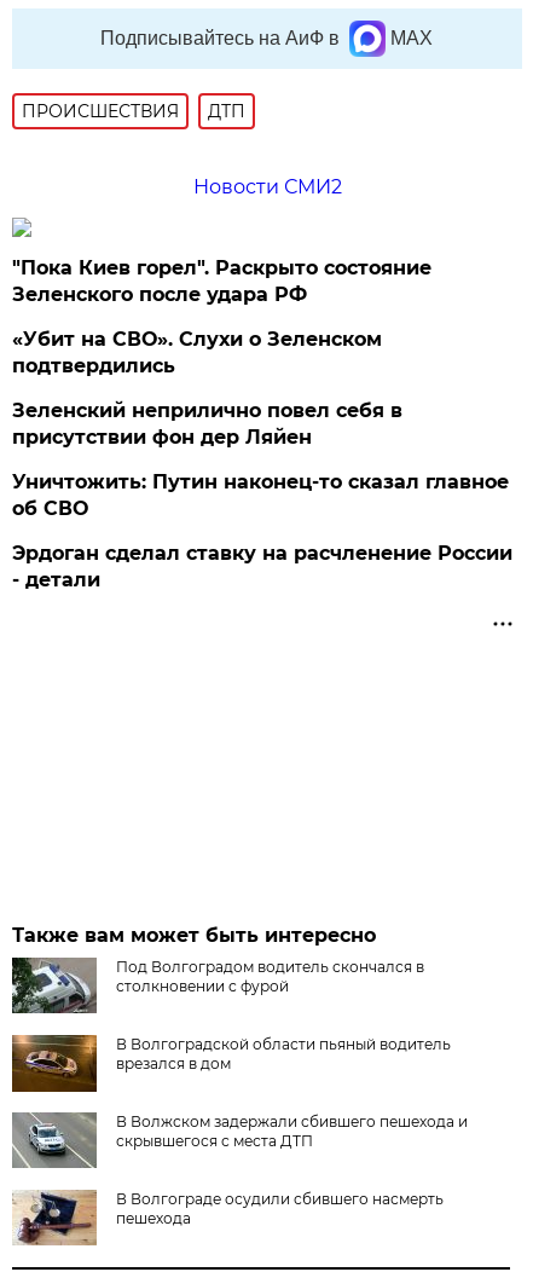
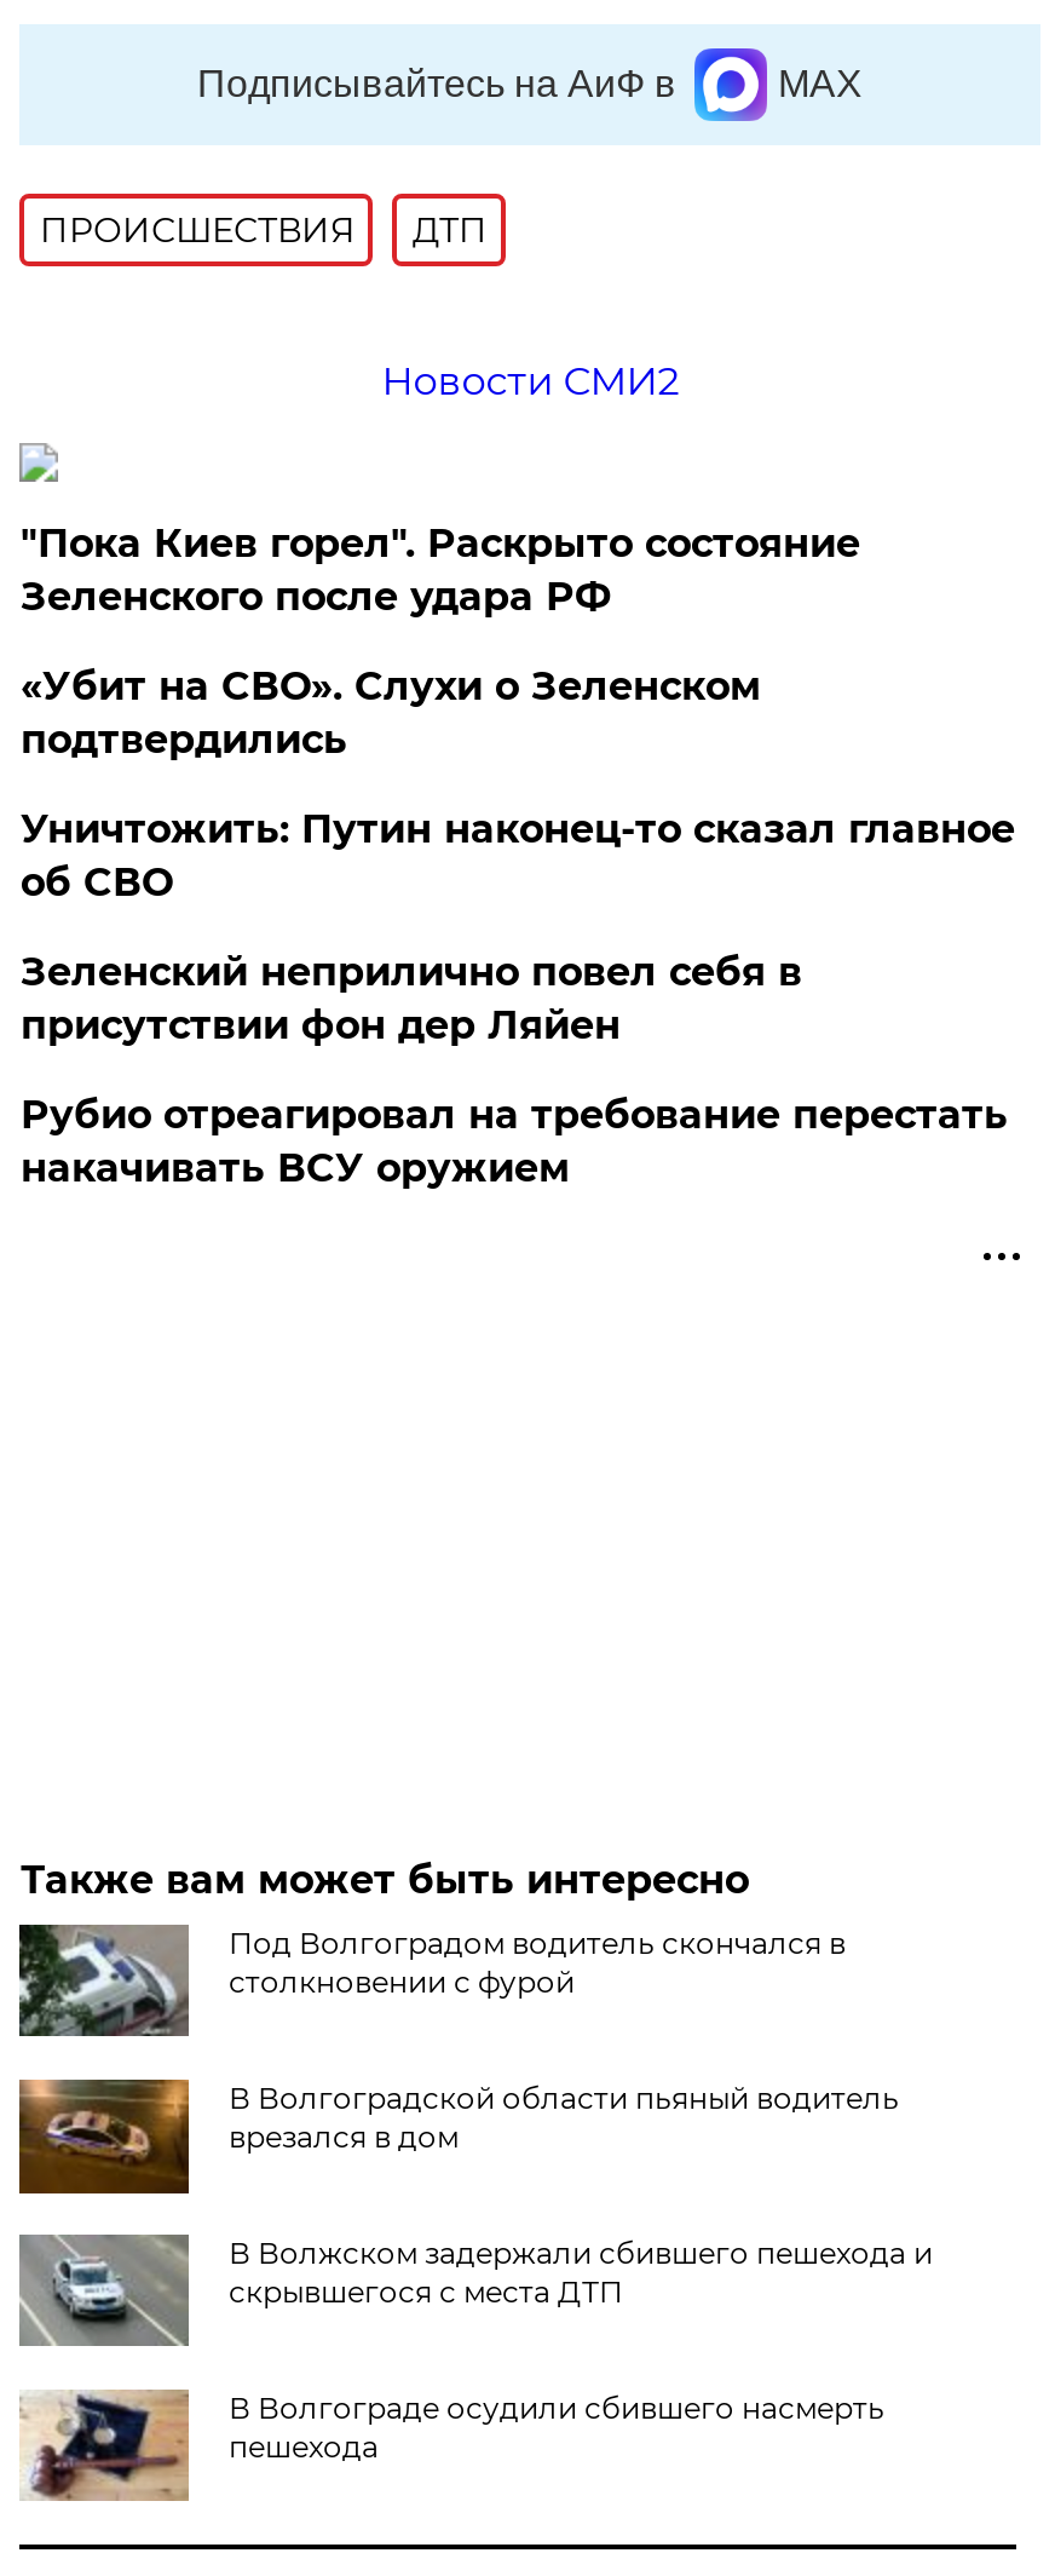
moved [13,399,403,449] -> [20,950,802,1049]: Зеленский неприлично повел cебя в | присутствии фон дер Ляйен
moved [13,471,509,520] -> [20,807,1015,906]: Уничтожить: Путин наконец-то сказал главное | об СВО
[13,542,513,592] Эрдоган сделал ставку на расчленение России | - детали -> [20,1092,1008,1192] Рубио отреагировал на требование перестать | накачивать ВСУ оружием

